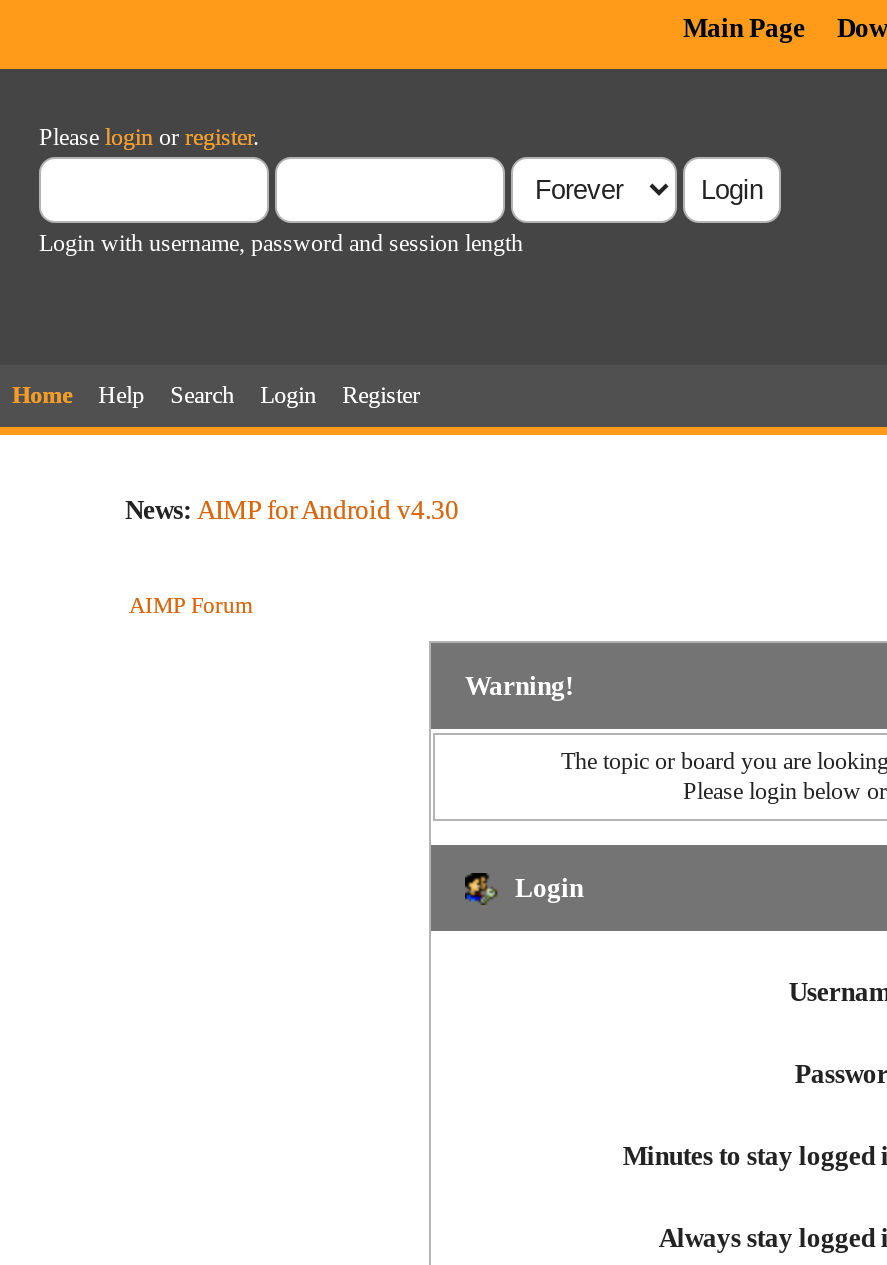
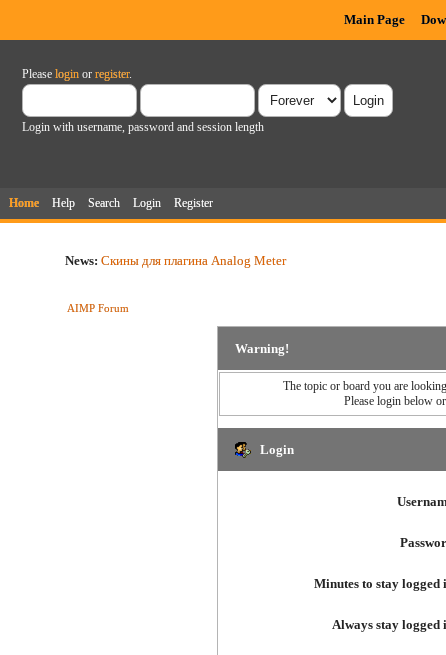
[125,495,459,525] News: AIMP for Android v4.30 -> [65,253,286,268] News: Скины для плагина Analog Meter

